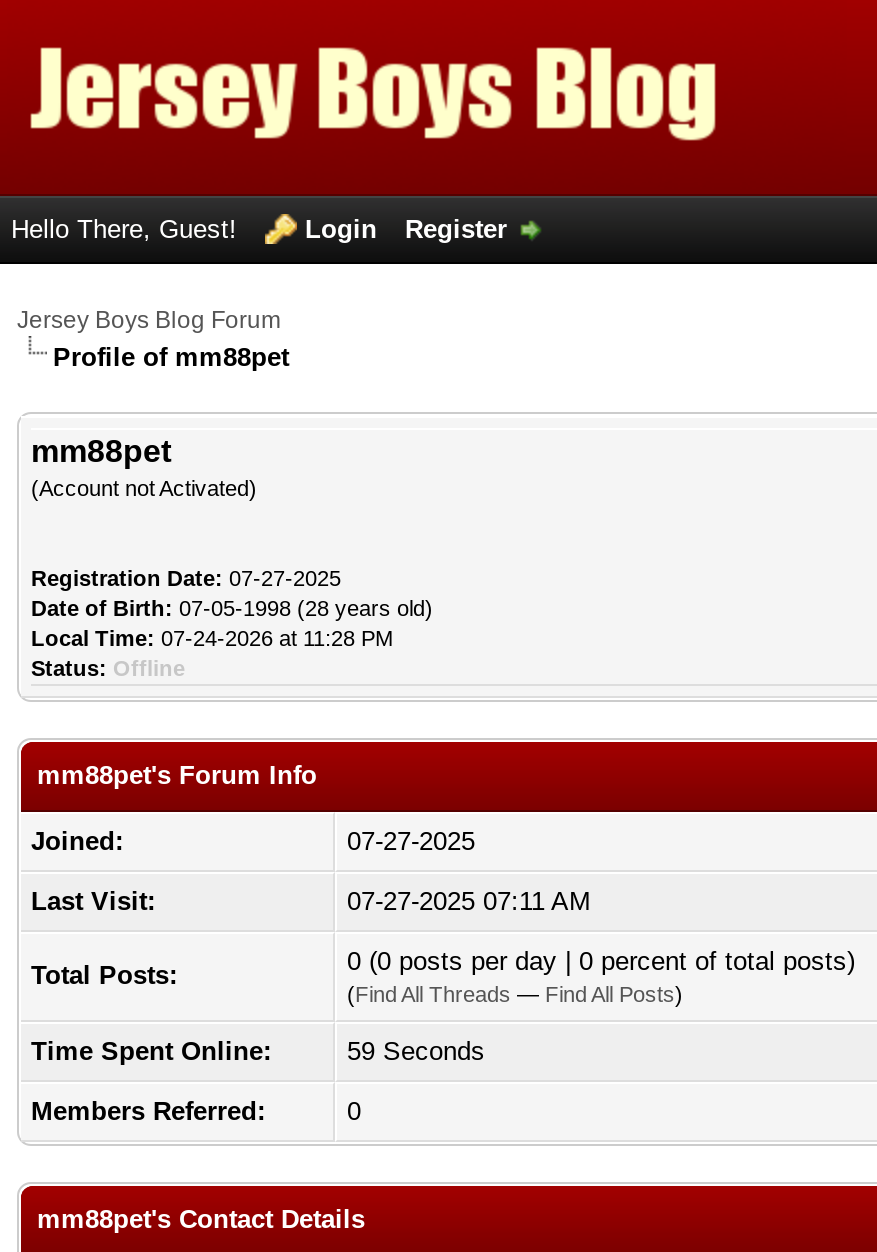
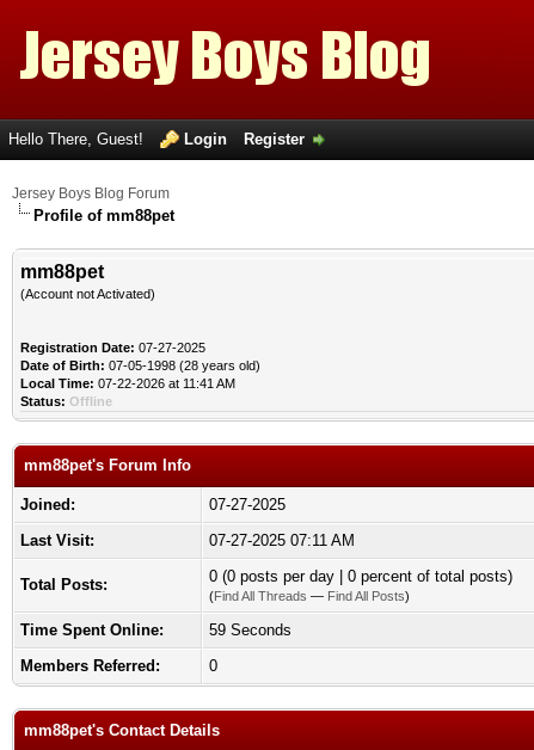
[31,626,393,650] Local Time: 07-24-2026 at 11:28 PM -> [20,376,235,391] Local Time: 07-22-2026 at 11:41 AM

